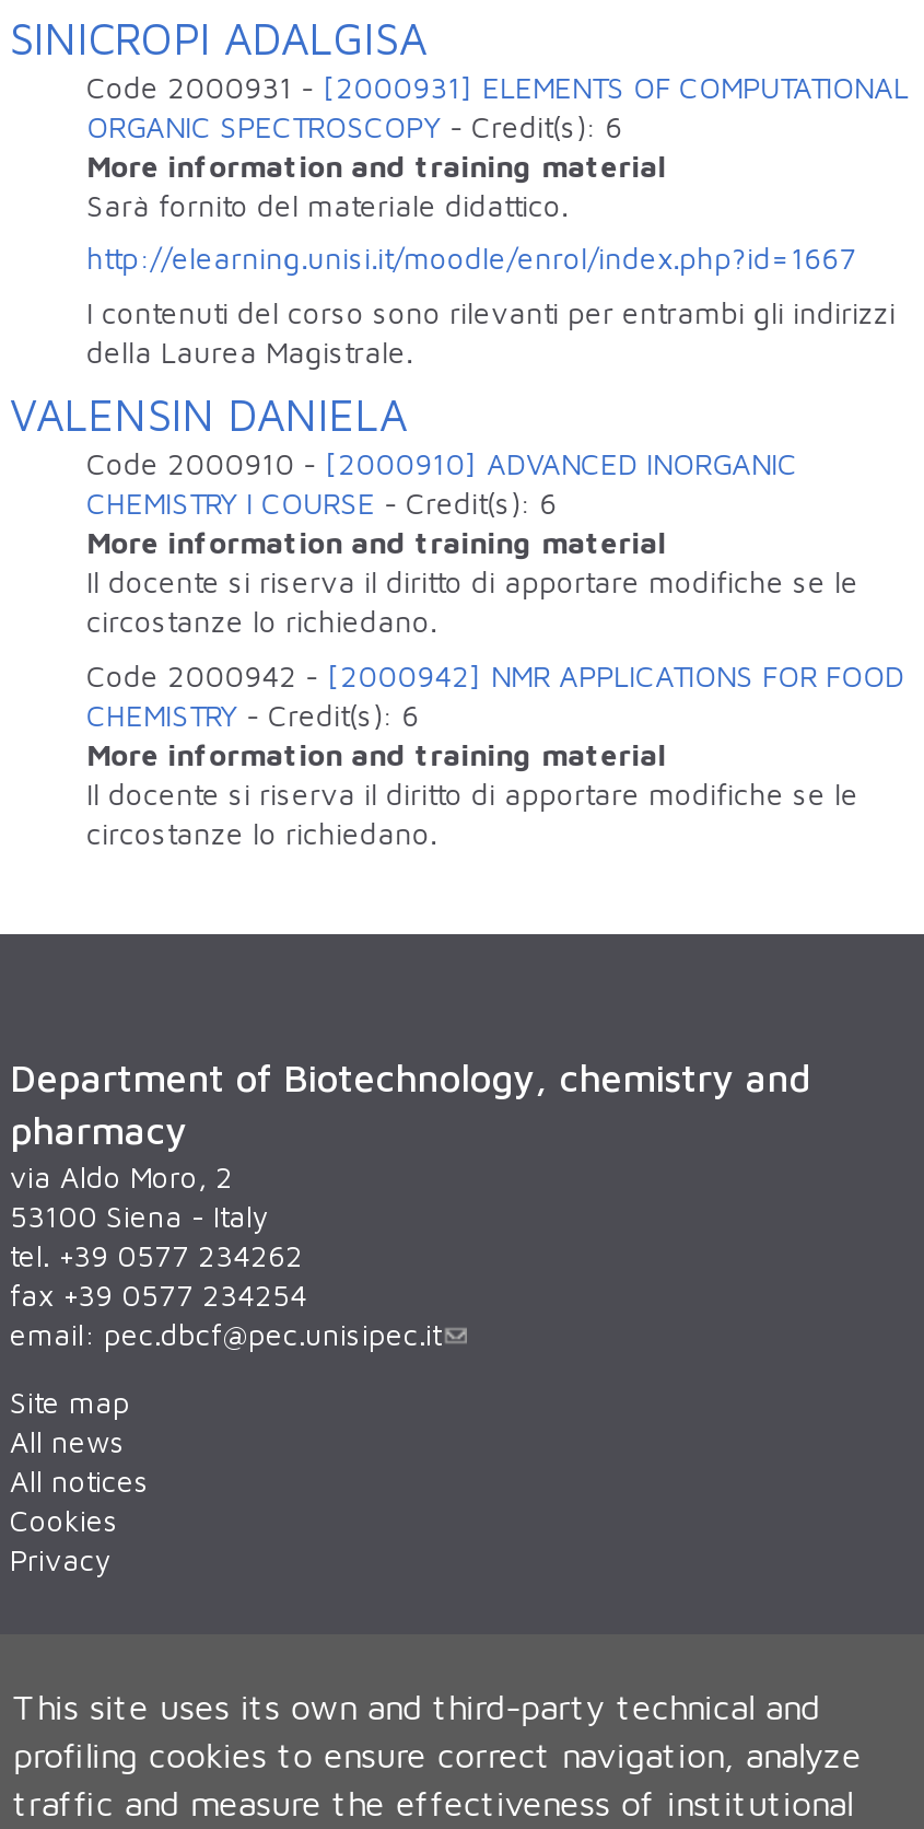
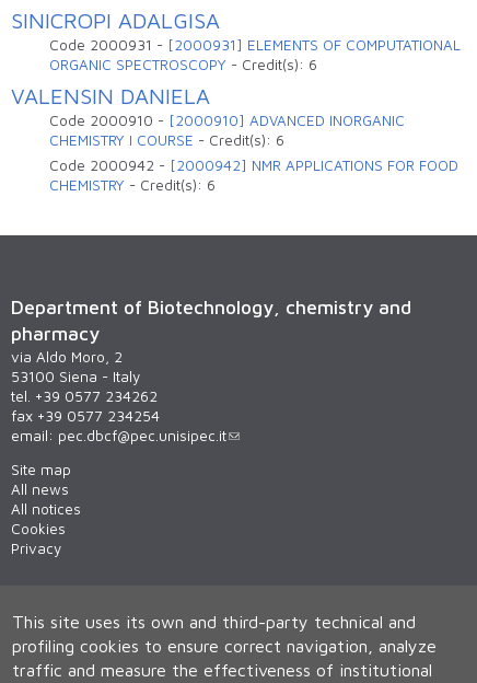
[87,148,896,370] More information and training material | Sarà fornito del materiale didattico. | http://elearning.unisi.it/moodle/enrol/index.php?id=1667 | I contenuti del corso sono rilevanti per entrambi gli indirizzi | della Laurea Magistrale. -> none
[87,525,859,639] More information and training material | Il docente si riserva il diritto di apportare modifiche se le | circostanze lo richiedano. -> none
[87,737,859,851] More information and training material | Il docente si riserva il diritto di apportare modifiche se le | circostanze lo richiedano. -> none

